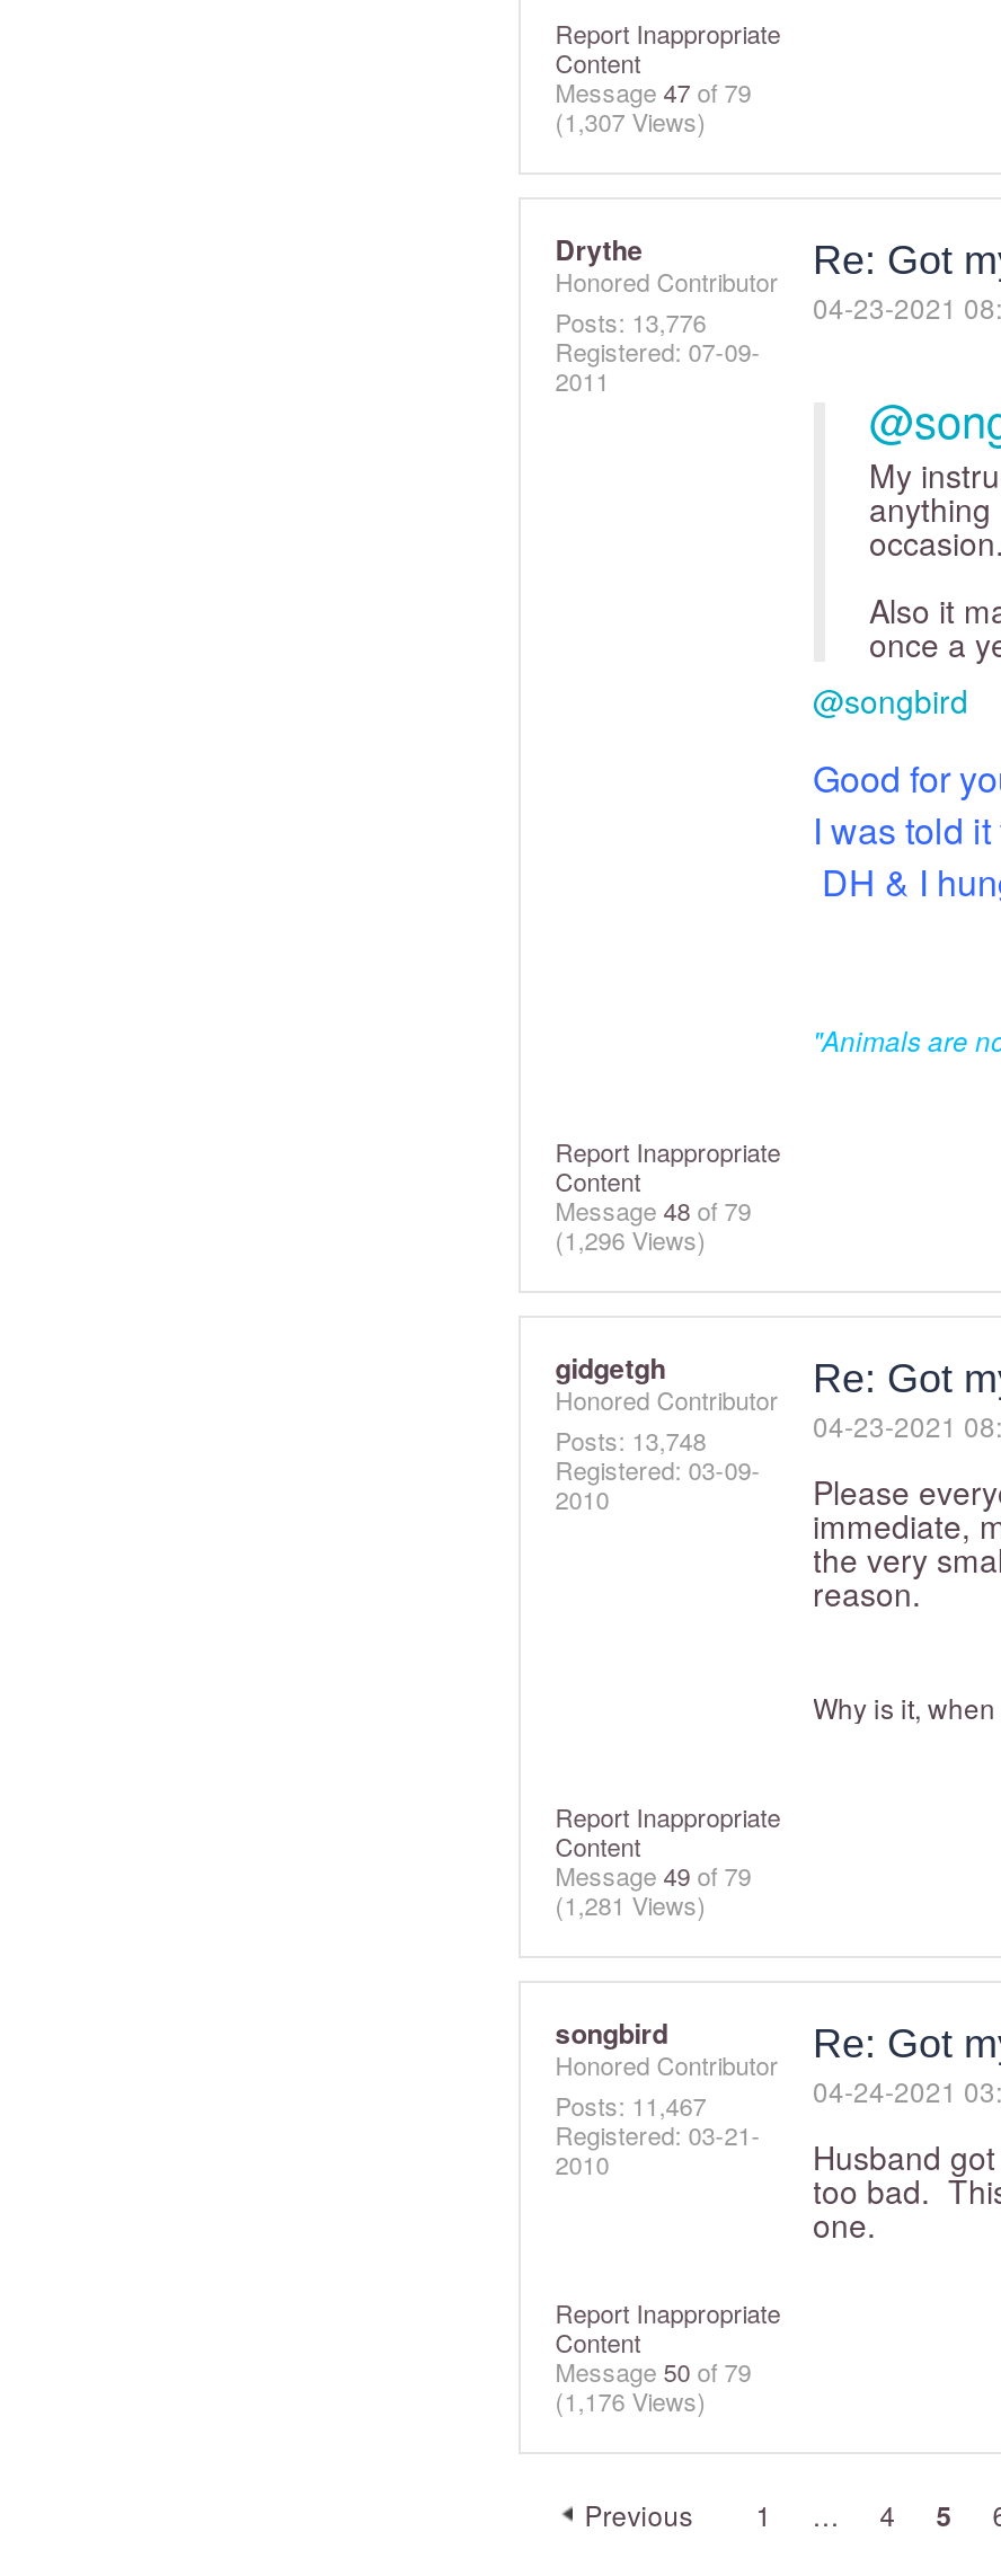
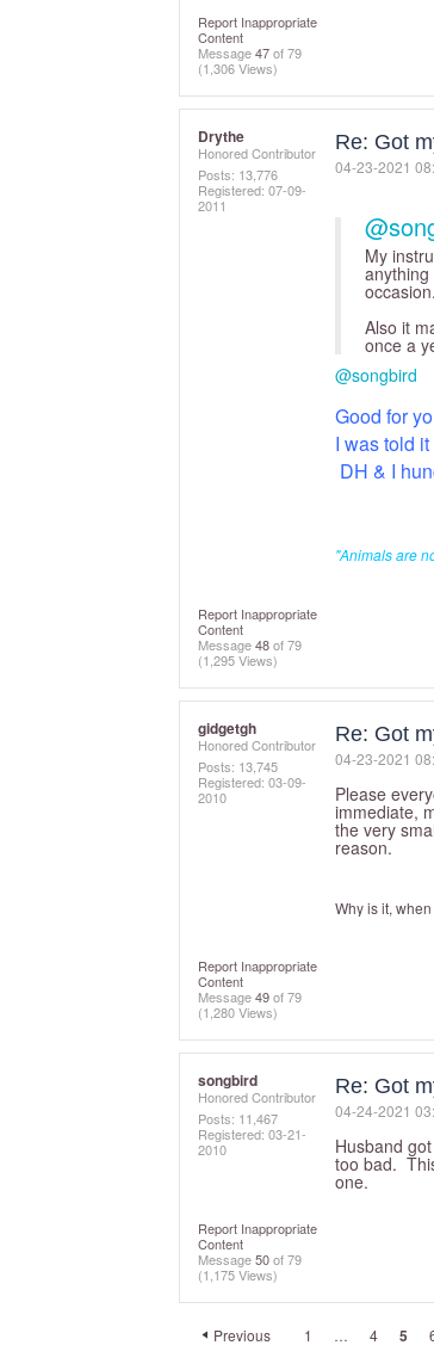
[555,103,706,139] (1,307 Views) -> [198,58,278,78] (1,306 Views)
[555,1221,706,1257] (1,296 Views) -> [198,650,278,669] (1,295 Views)
[555,1422,706,1458] Posts: 13,748 -> [198,757,278,776] Posts: 13,745
[555,1886,706,1922] (1,281 Views) -> [198,1002,278,1022] (1,280 Views)
[555,2382,706,2418] (1,176 Views) -> [198,1265,278,1284] (1,175 Views)

